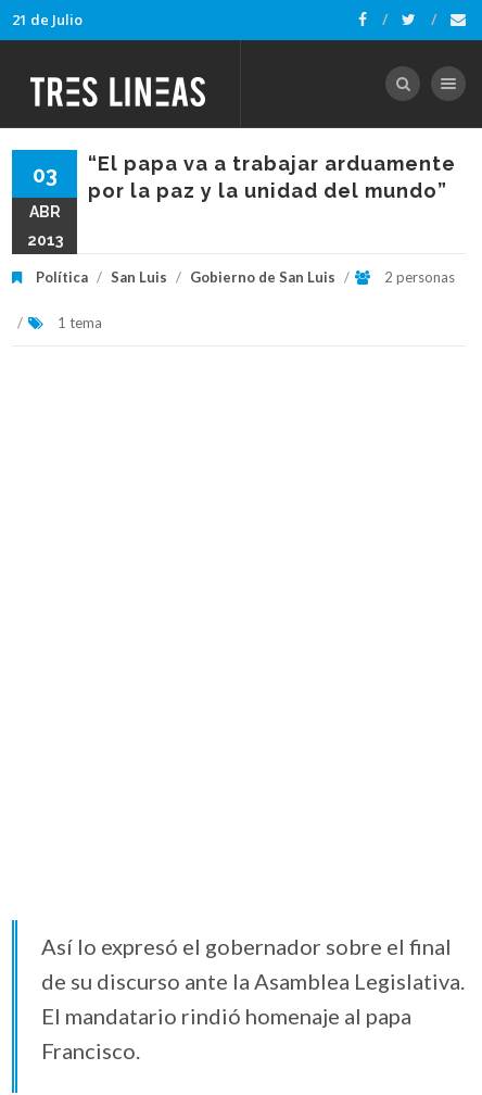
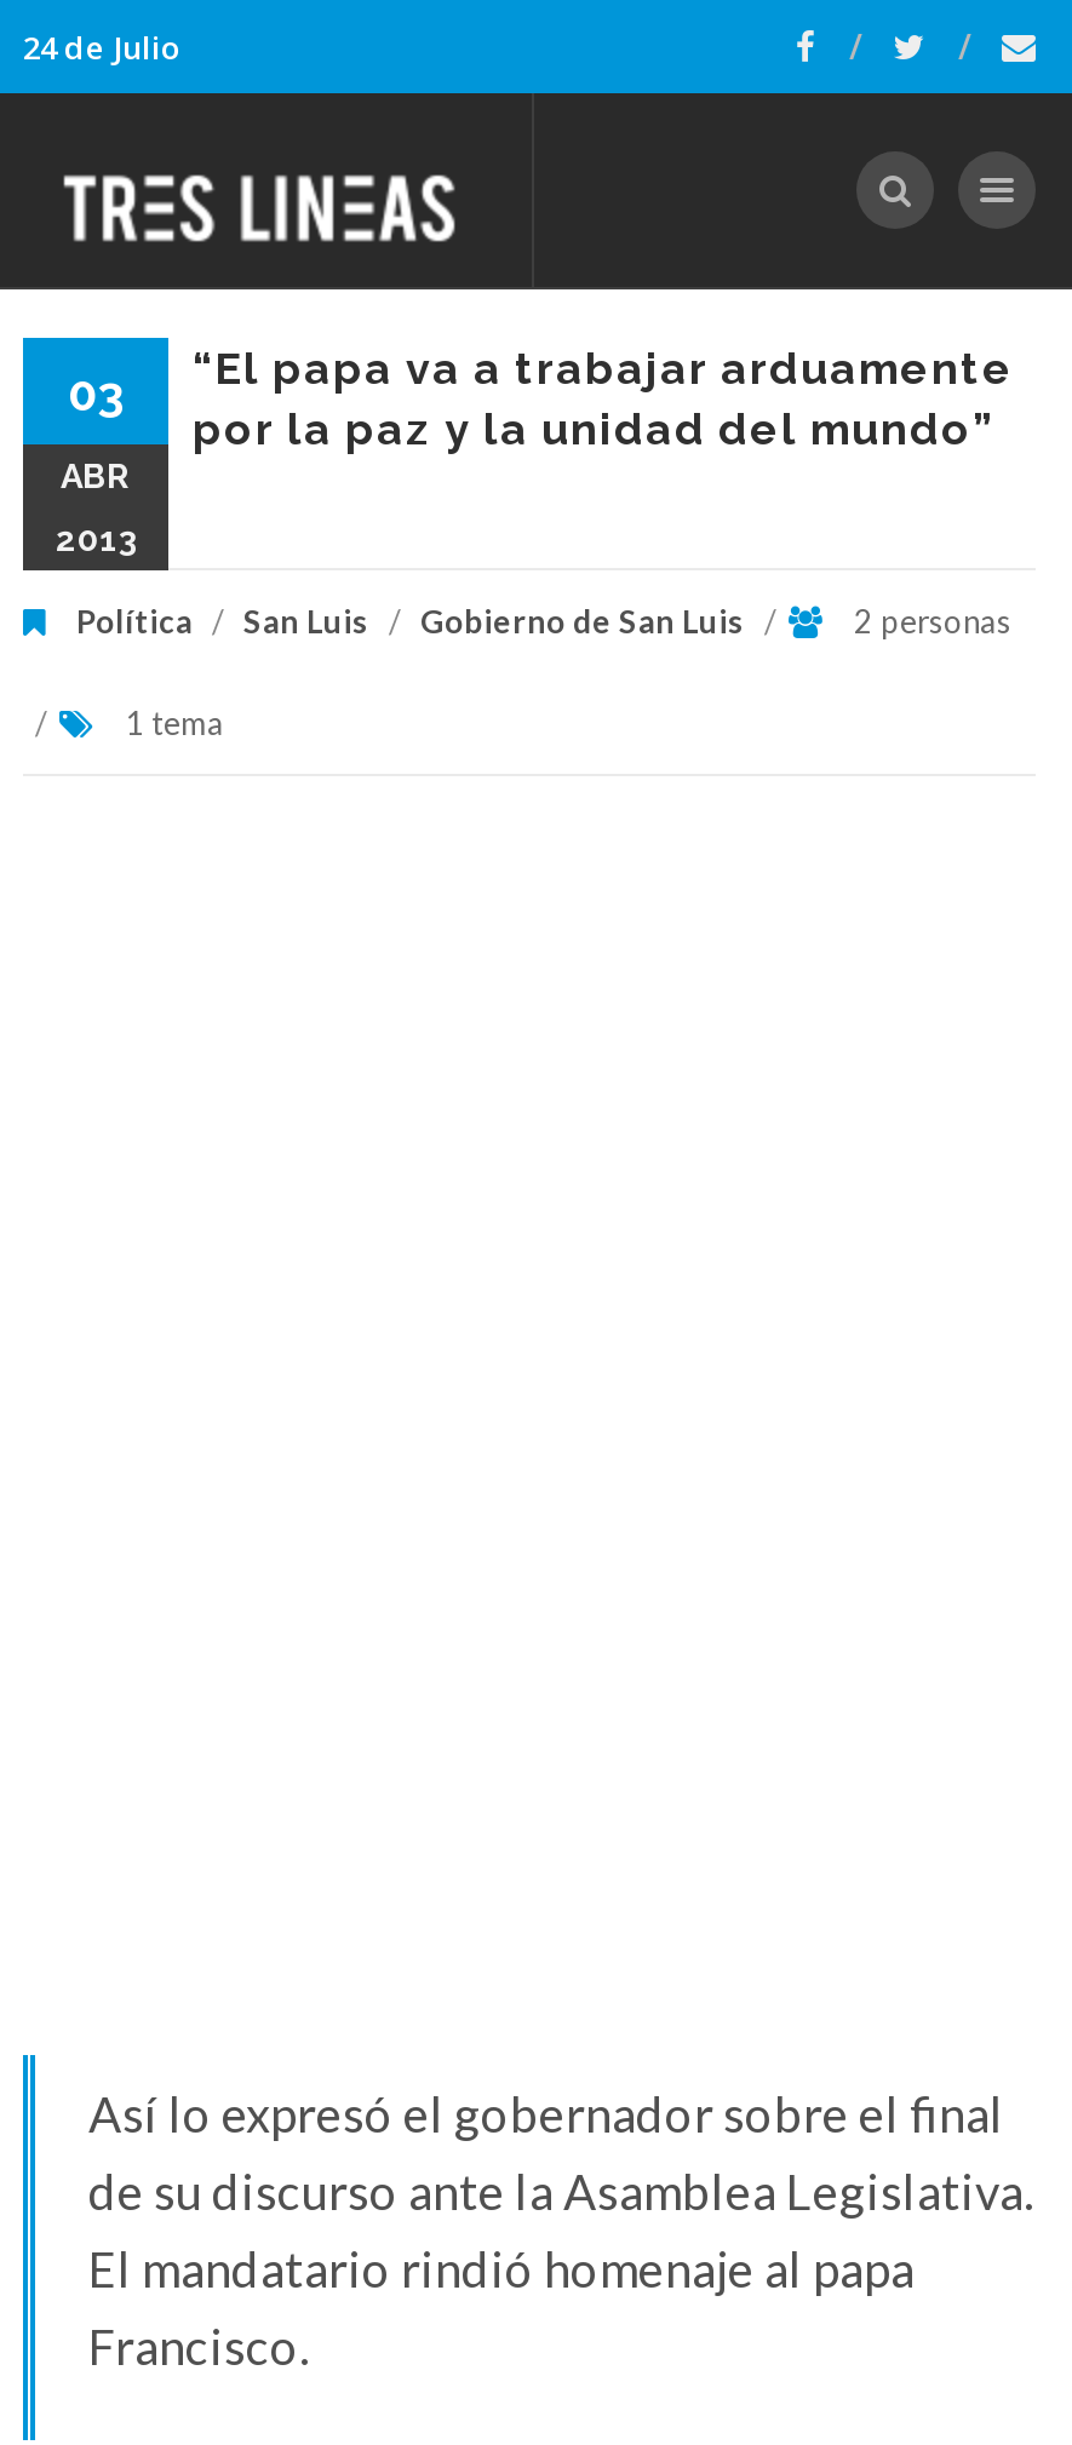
[12,10,83,29] 21 de Julio -> [23,25,180,69] 24 de Julio

